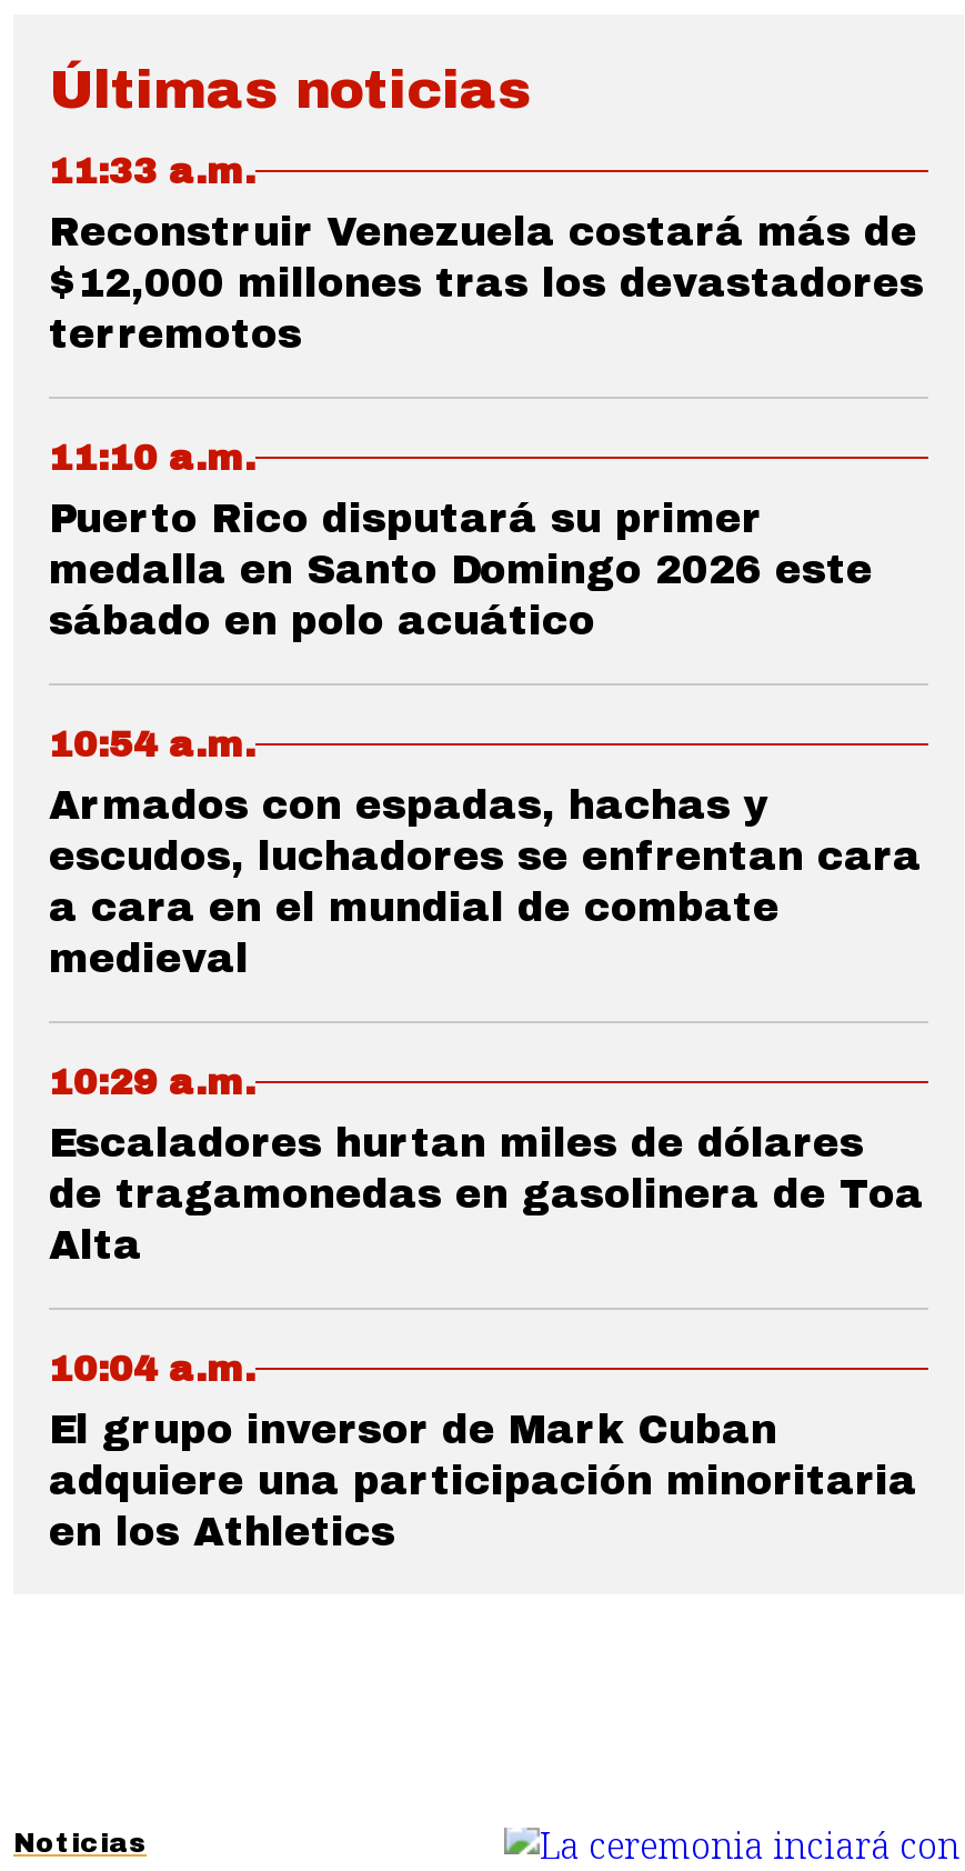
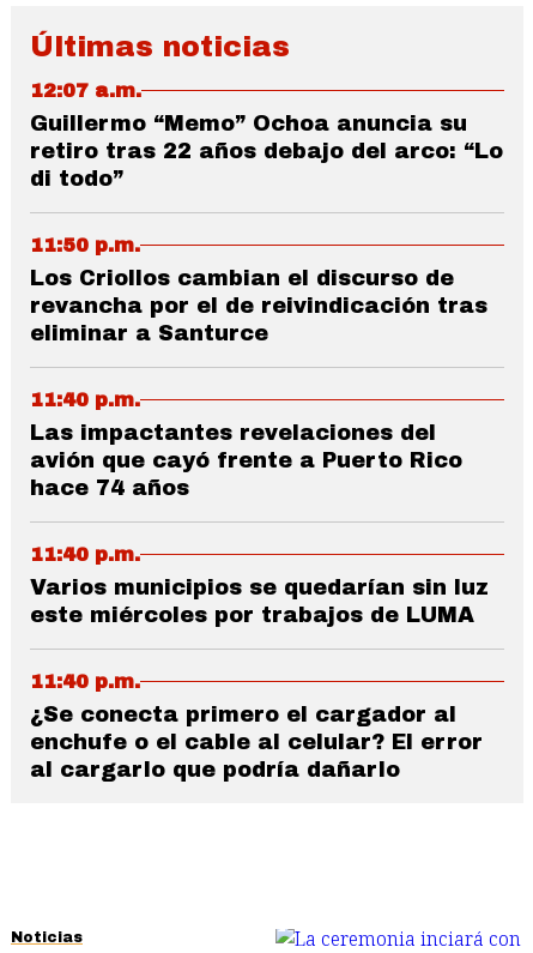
[49,152,924,356] 11:33 a.m. | Reconstruir Venezuela costará más de | $12,000 millones tras los devastadores | terremotos -> [30,80,503,190] 12:07 a.m. | Guillermo “Memo” Ochoa anuncia su | retiro tras 22 años debajo del arco: “Lo | di todo”
[49,438,873,643] 11:10 a.m. | Puerto Rico disputará su primer | medalla en Santo Domingo 2026 este | sábado en polo acuático -> [30,235,487,345] 11:50 p.m. | Los Criollos cambian el discurso de | revancha por el de reivindicación tras | eliminar a Santurce
[49,725,922,981] 10:54 a.m. | Armados con espadas, hachas y | escudos, luchadores se enfrentan cara | a cara en el mundial de combate | medieval -> [30,389,462,500] 11:40 p.m. | Las impactantes revelaciones del | avión que cayó frente a Puerto Rico | hace 74 años
[49,1063,924,1267] 10:29 a.m. | Escaladores hurtan miles de dólares | de tragamonedas en gasolinera de Toa | Alta -> [30,544,489,627] 11:40 p.m. | Varios municipios se quedarían sin luz | este miércoles por trabajos de LUMA
[49,1349,917,1554] 10:04 a.m. | El grupo inversor de Mark Cuban | adquiere una participación minoritaria | en los Athletics -> [30,671,483,781] 11:40 p.m. | ¿Se conecta primero el cargador al | enchufe o el cable al celular? El error | al cargarlo que podría dañarlo

